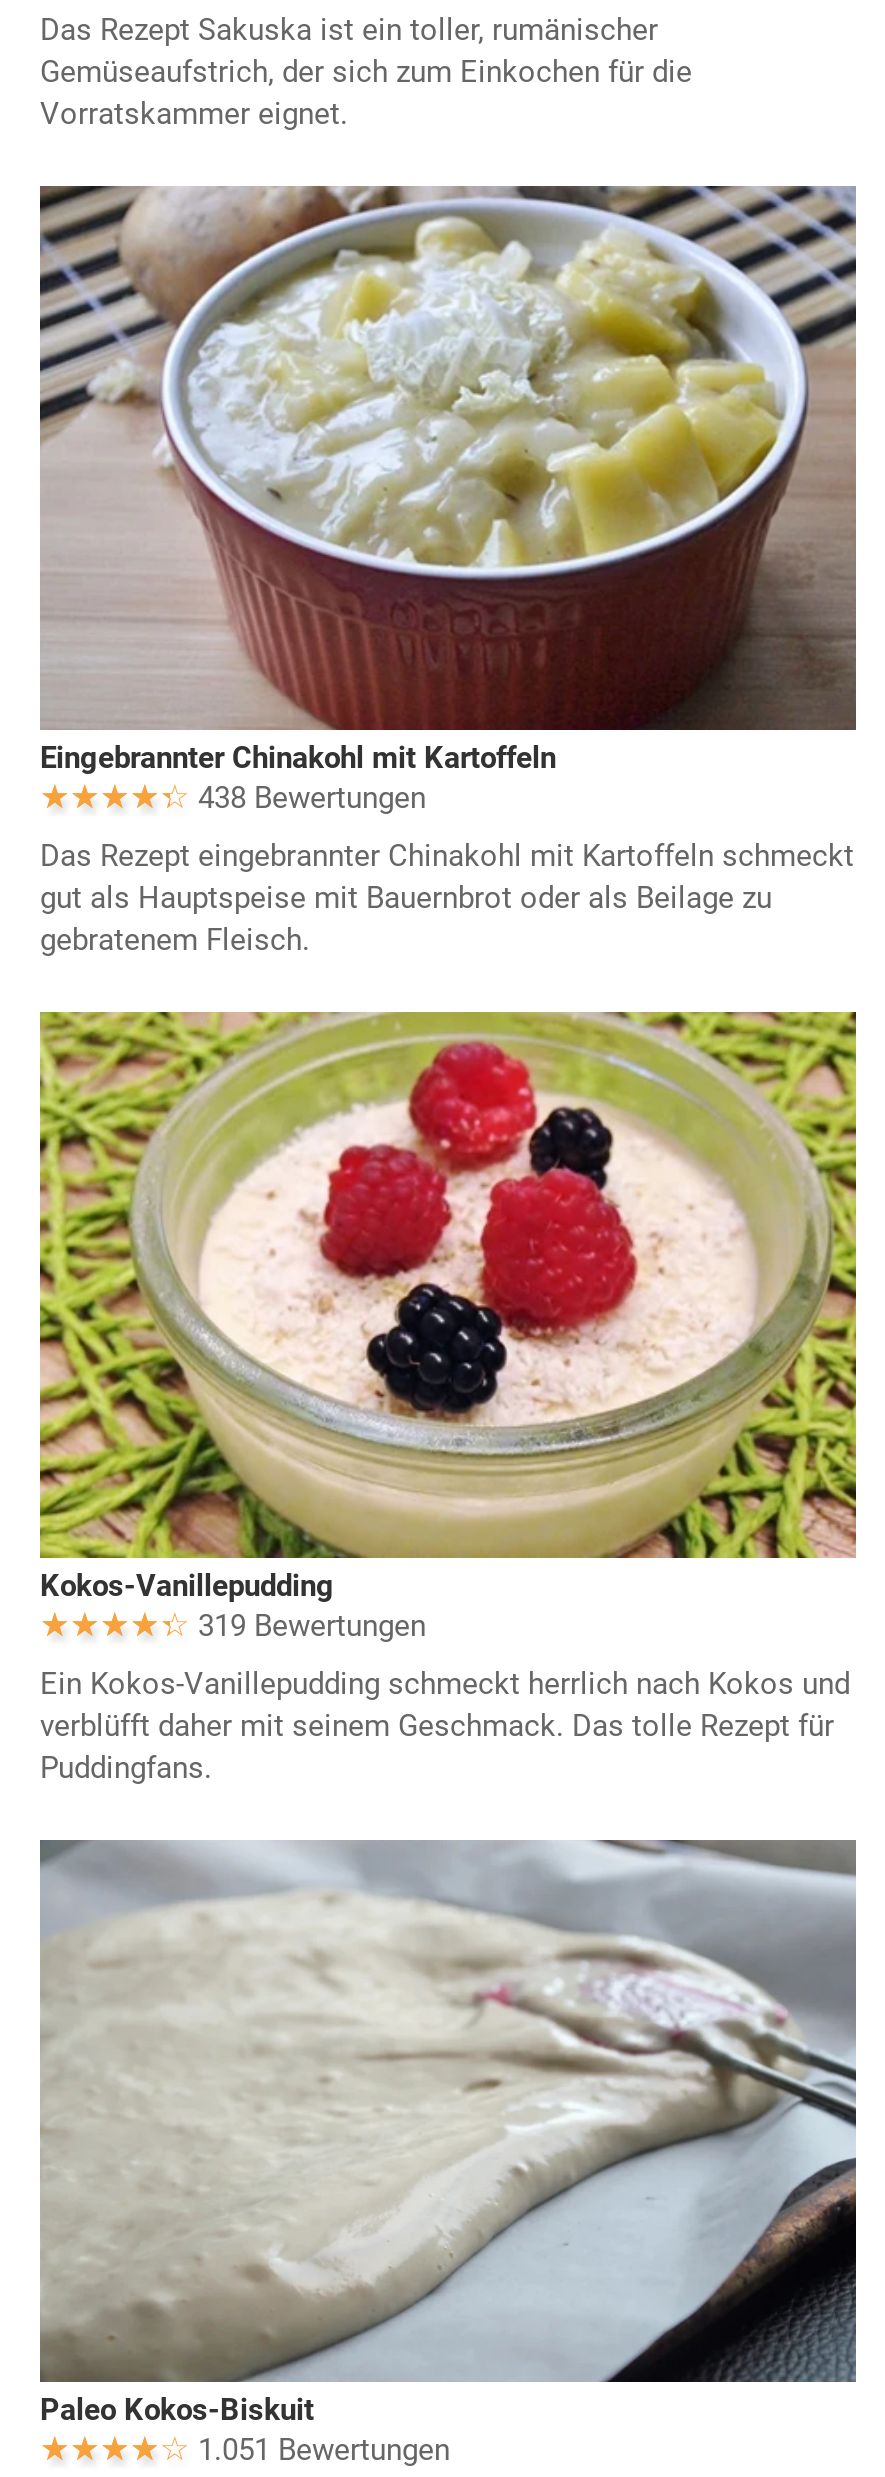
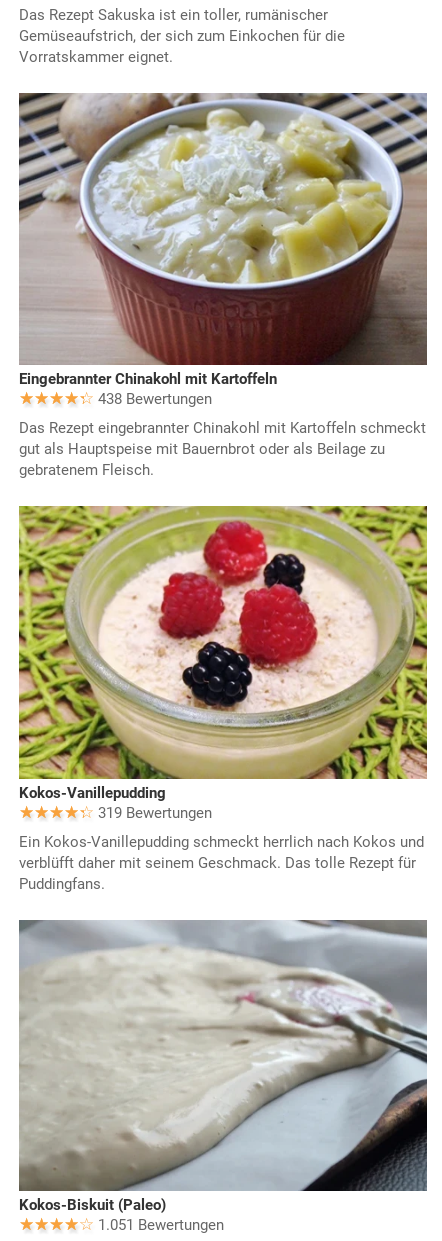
[40,2393,314,2429] Paleo Kokos-Biskuit -> [19,1196,166,1214] Kokos-Biskuit (Paleo)

